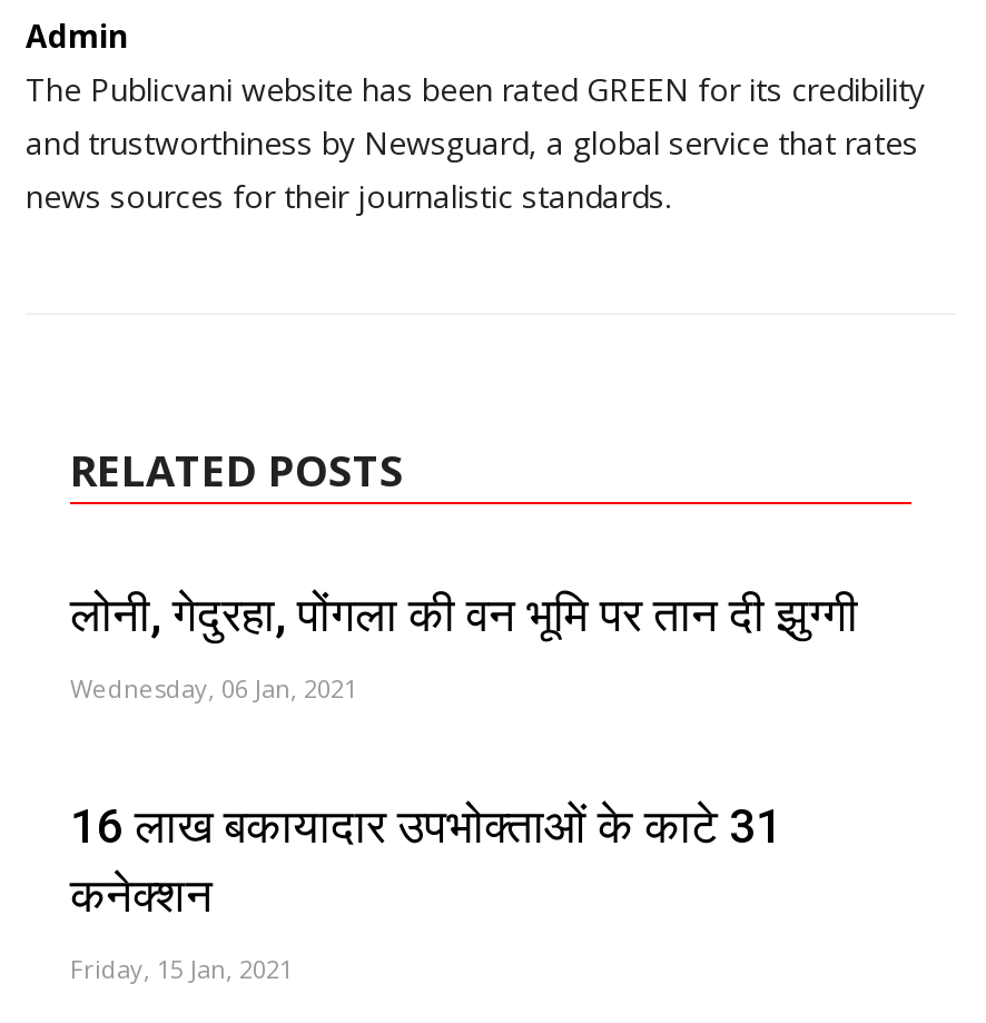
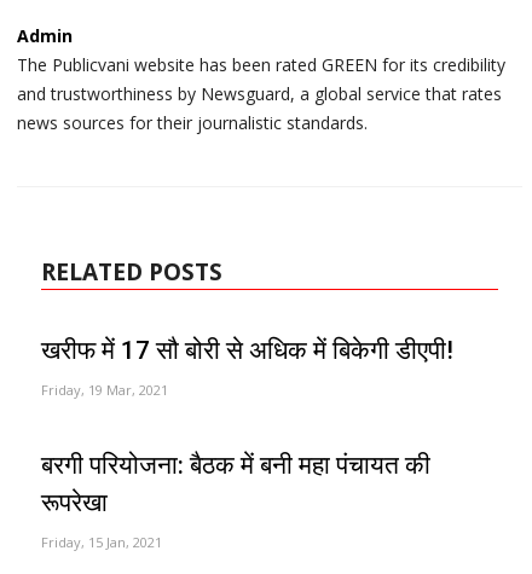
[70,588,858,642] लोनी, गेदुरहा, पोंगला की वन भूमि पर तान दी झुग्गी -> [41,336,453,365] खरीफ में 17 सौ बोरी से अधिक में बिकेगी डीएपी!
[70,671,357,704] Wednesday, 06 Jan, 2021 -> [41,380,168,399] Friday, 19 Mar, 2021
[70,800,782,922] 16 लाख बकायादार उपभोक्ताओं के काटे 31 | कनेक्शन -> [41,450,430,517] बरगी परियोजना: बैठक में बनी महा पंचायत की | रूपरेखा

